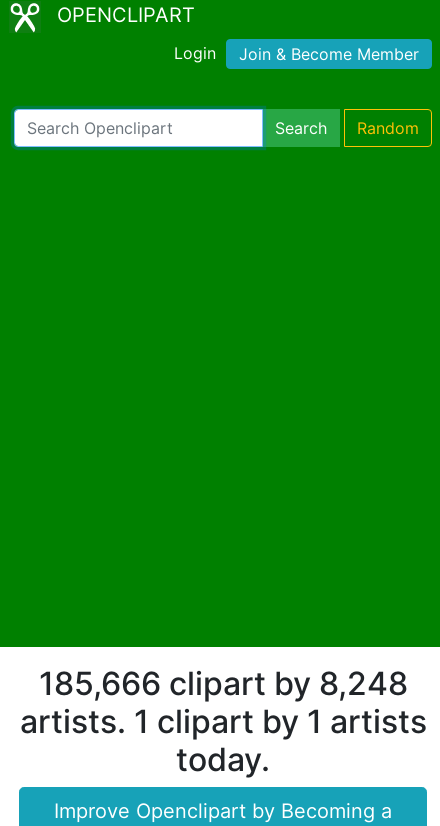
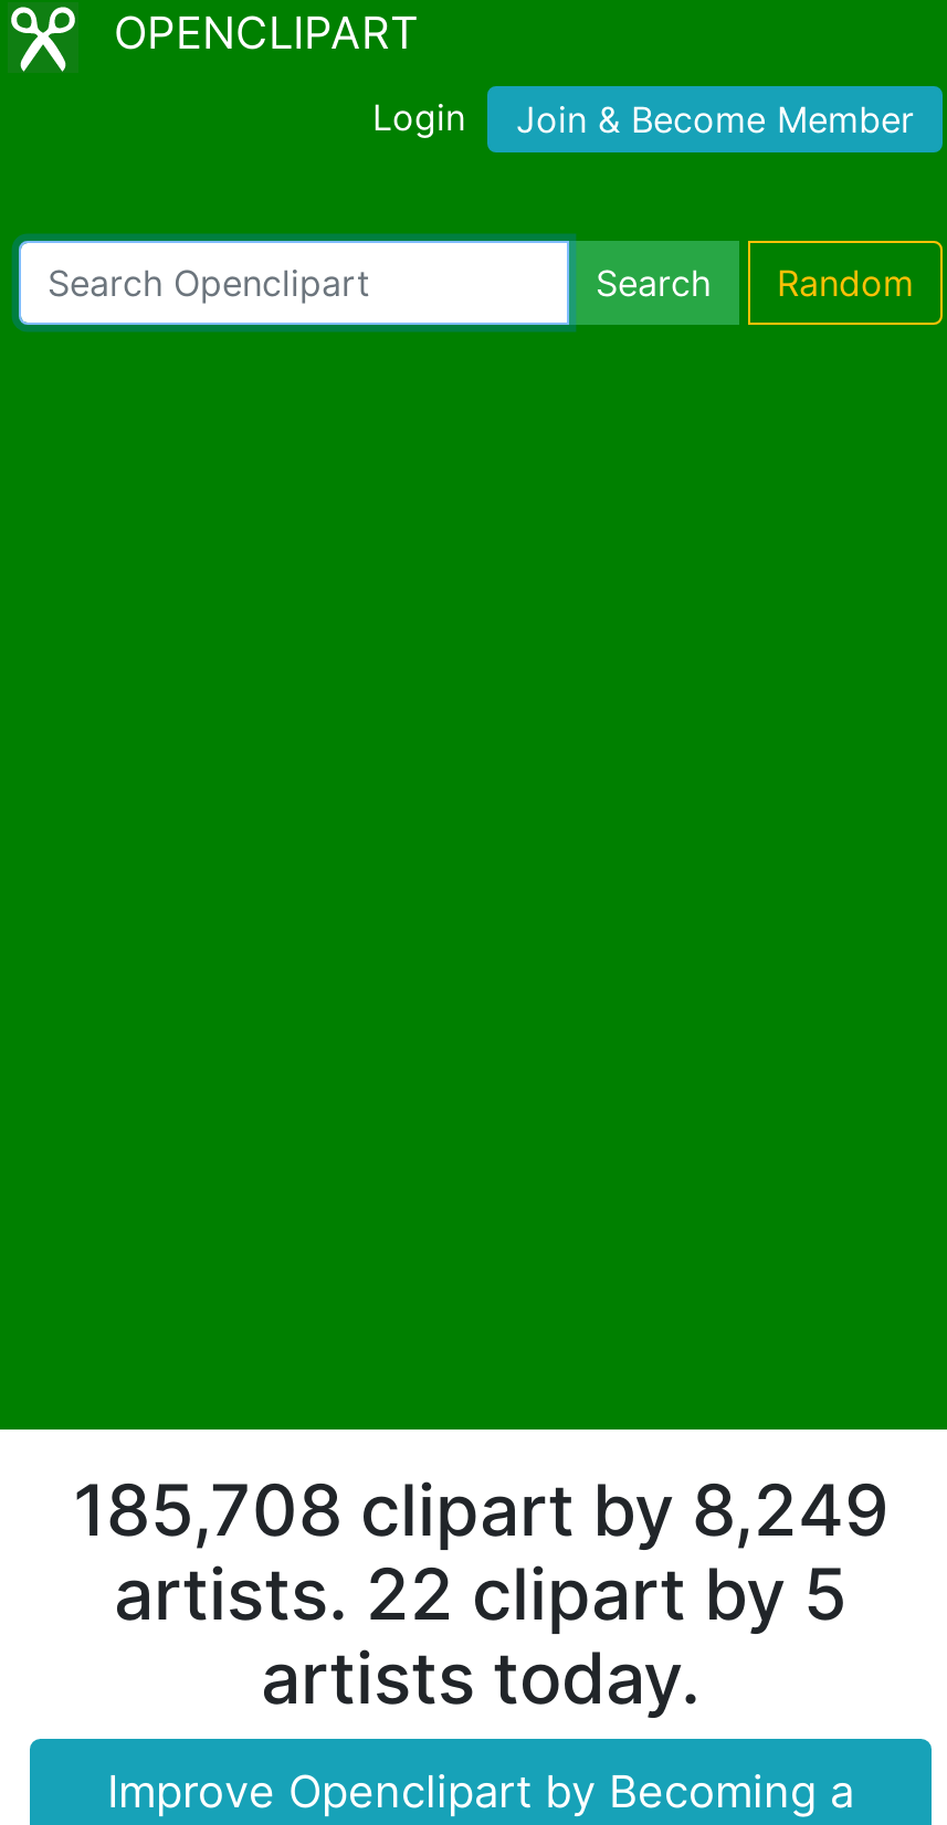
[19,663,426,778] 185,666 clipart by 8,248 | artists. 1 clipart by 1 artists | today. -> [73,1466,888,1720] 185,708 clipart by 8,249 | artists. 22 clipart by 5 | artists today.

